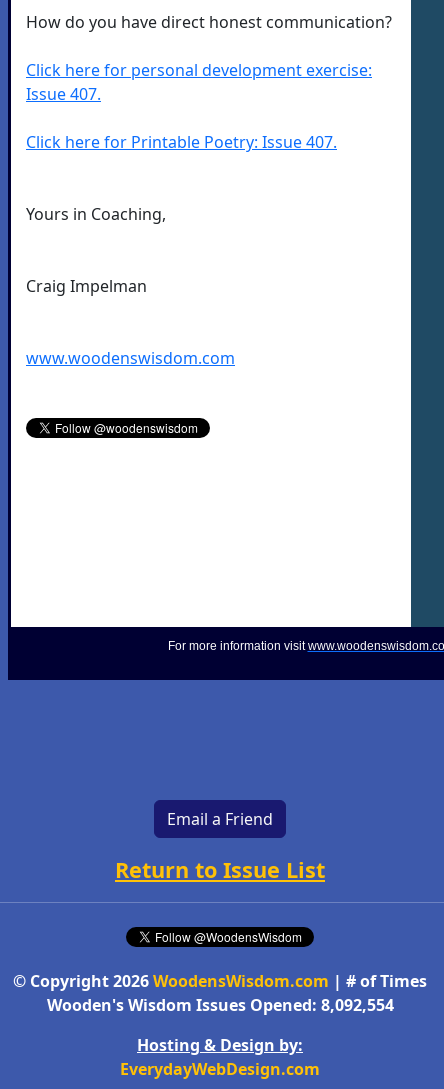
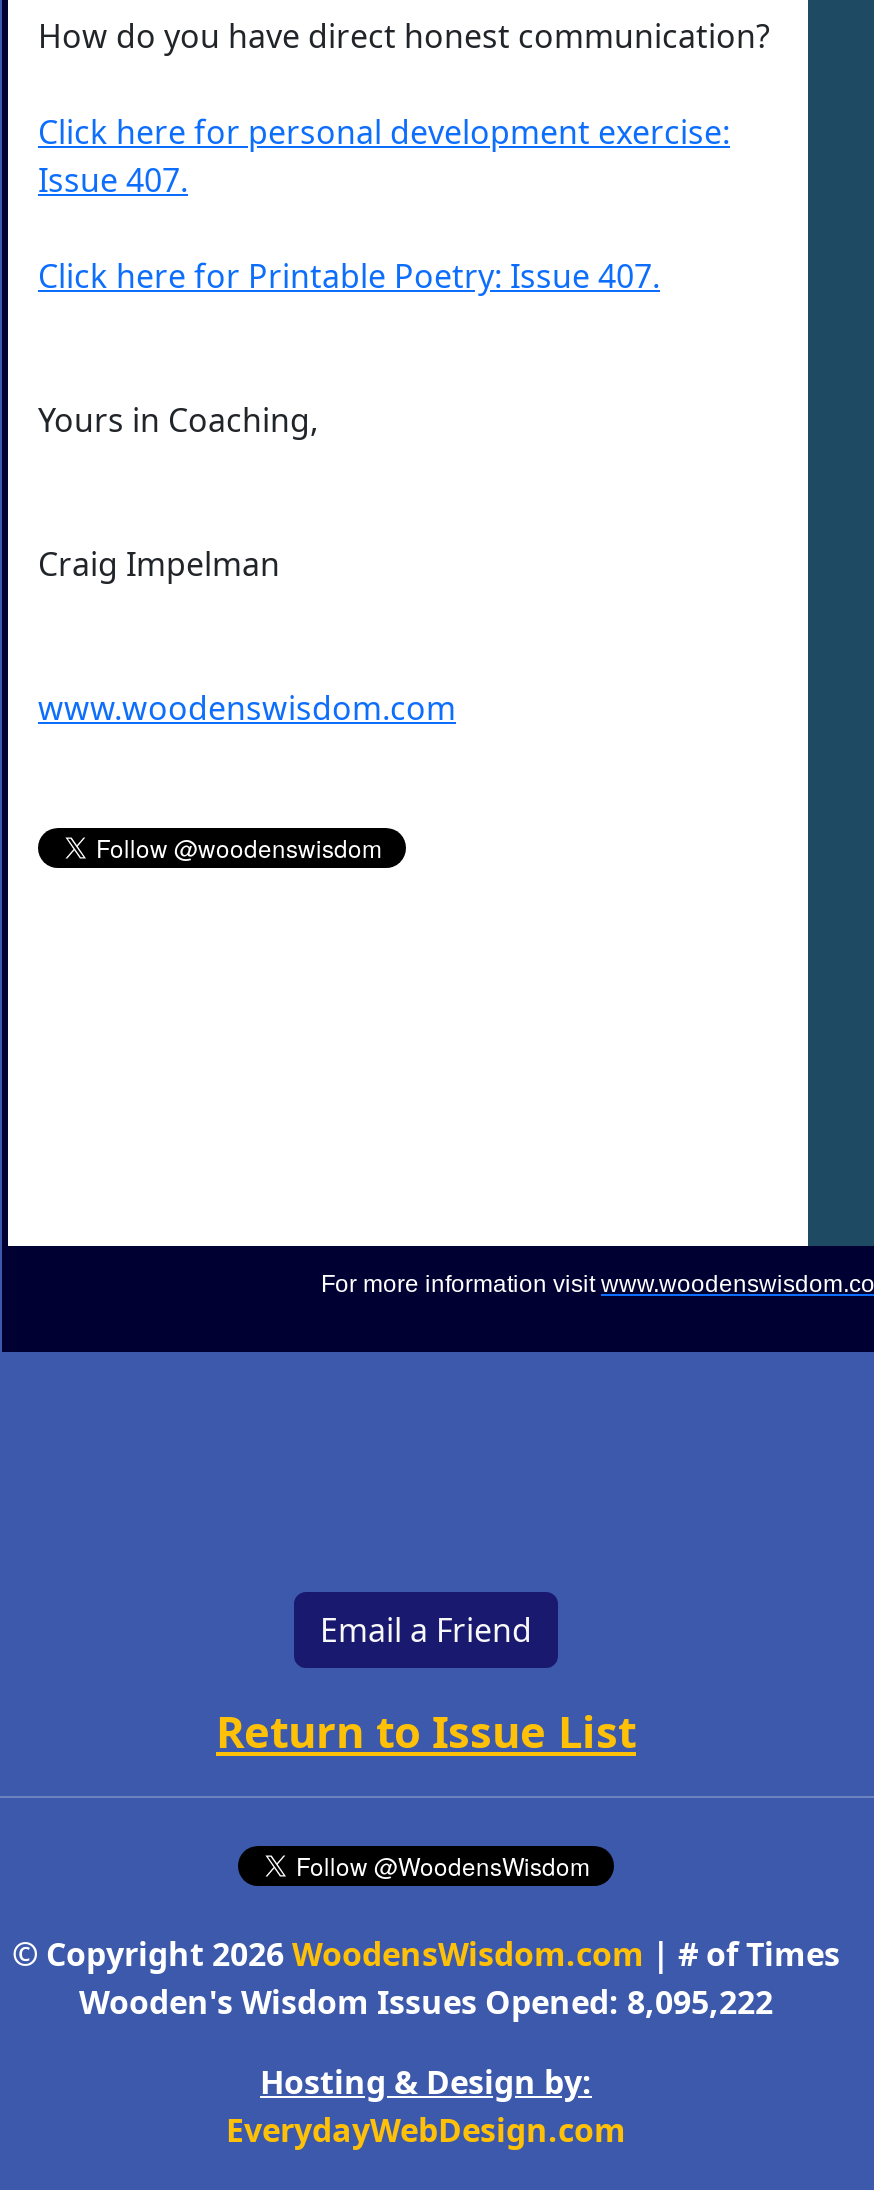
[46,994,393,1016] Wooden's Wisdom Issues Opened: 8,092,554 -> [79,1980,773,2024] Wooden's Wisdom Issues Opened: 8,095,222

